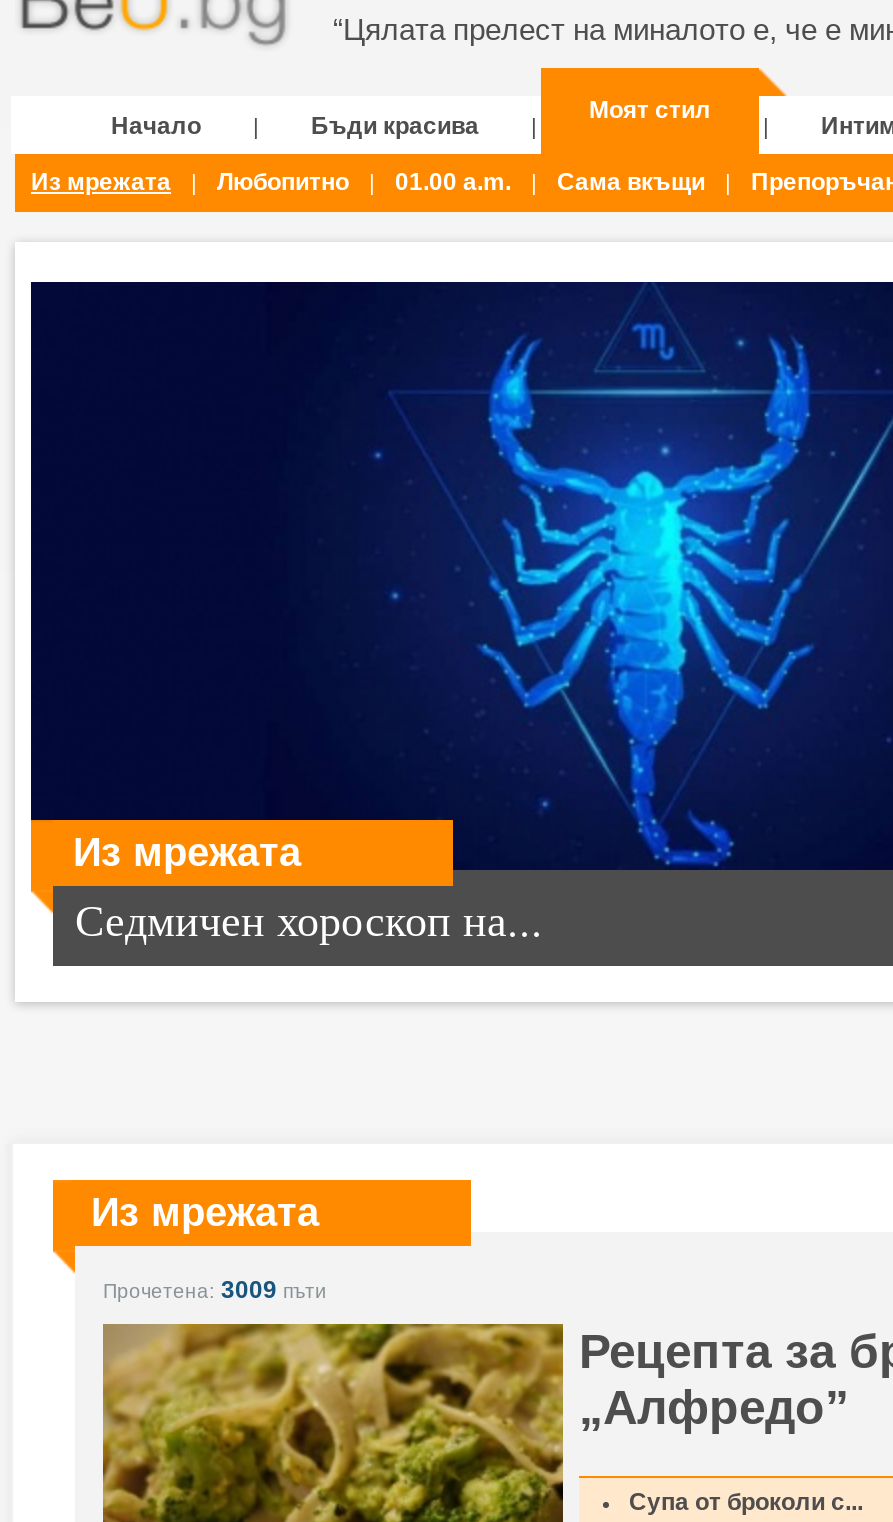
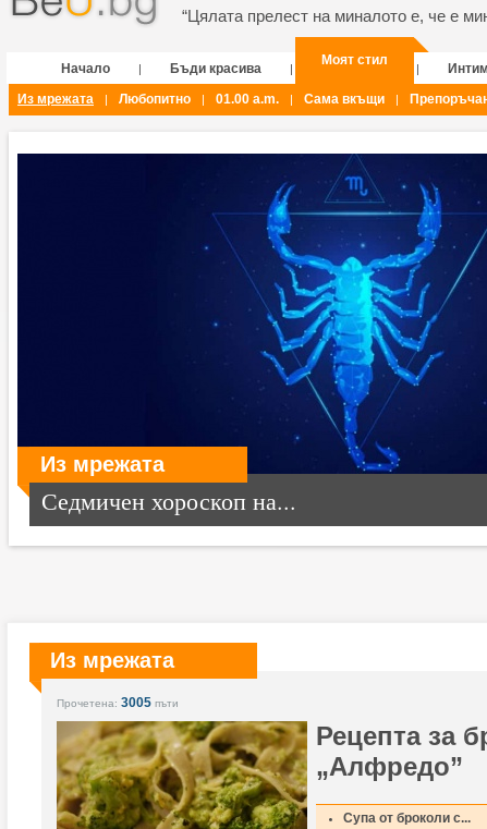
[103,1276,327,1304] Прочетена: 3009 пъти -> [57,695,179,710] Прочетена: 3005 пъти

